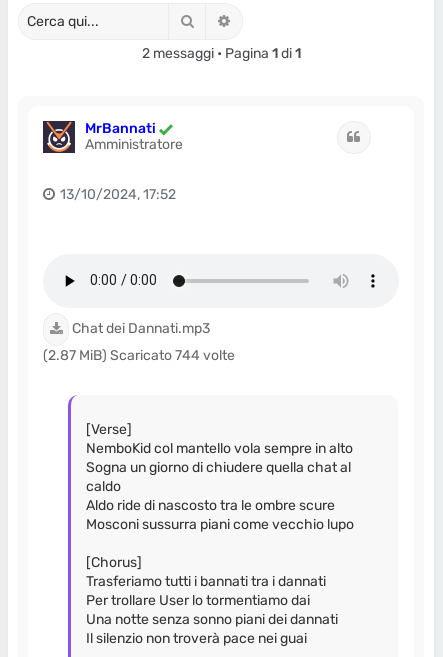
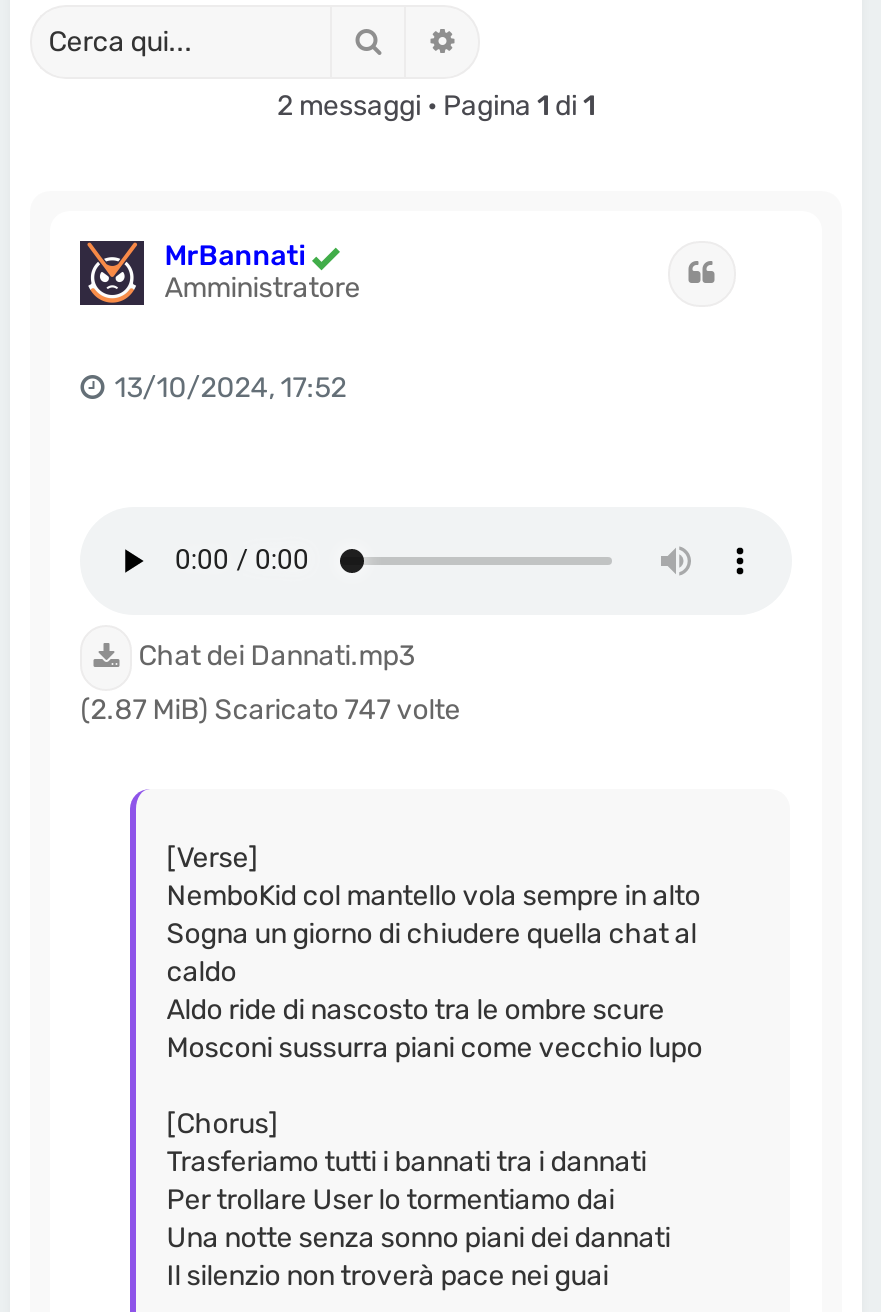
[43,347,235,364] (2.87 MiB) Scaricato 744 volte -> [80,692,460,726] (2.87 MiB) Scaricato 747 volte

